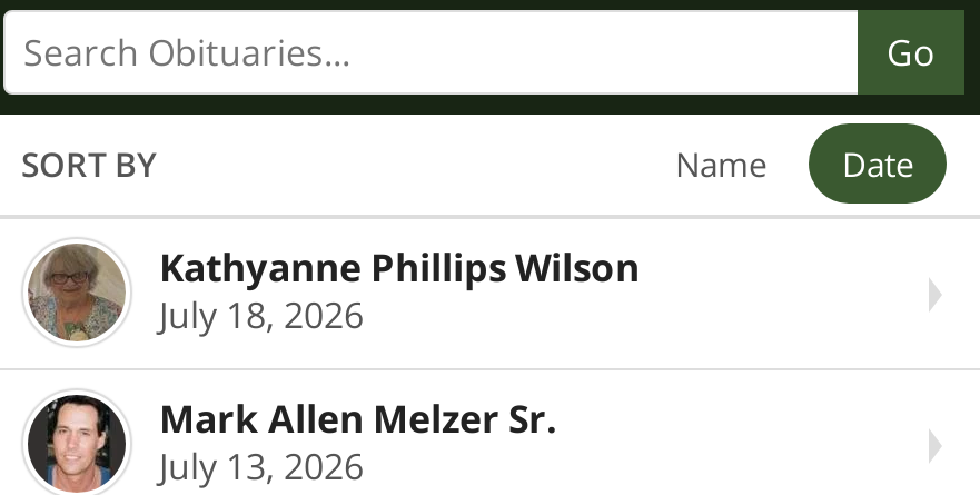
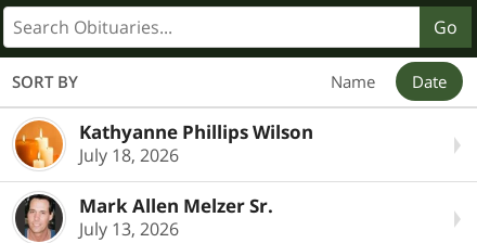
[28,244,126,341] [image] -> [14,120,63,168] [image]

